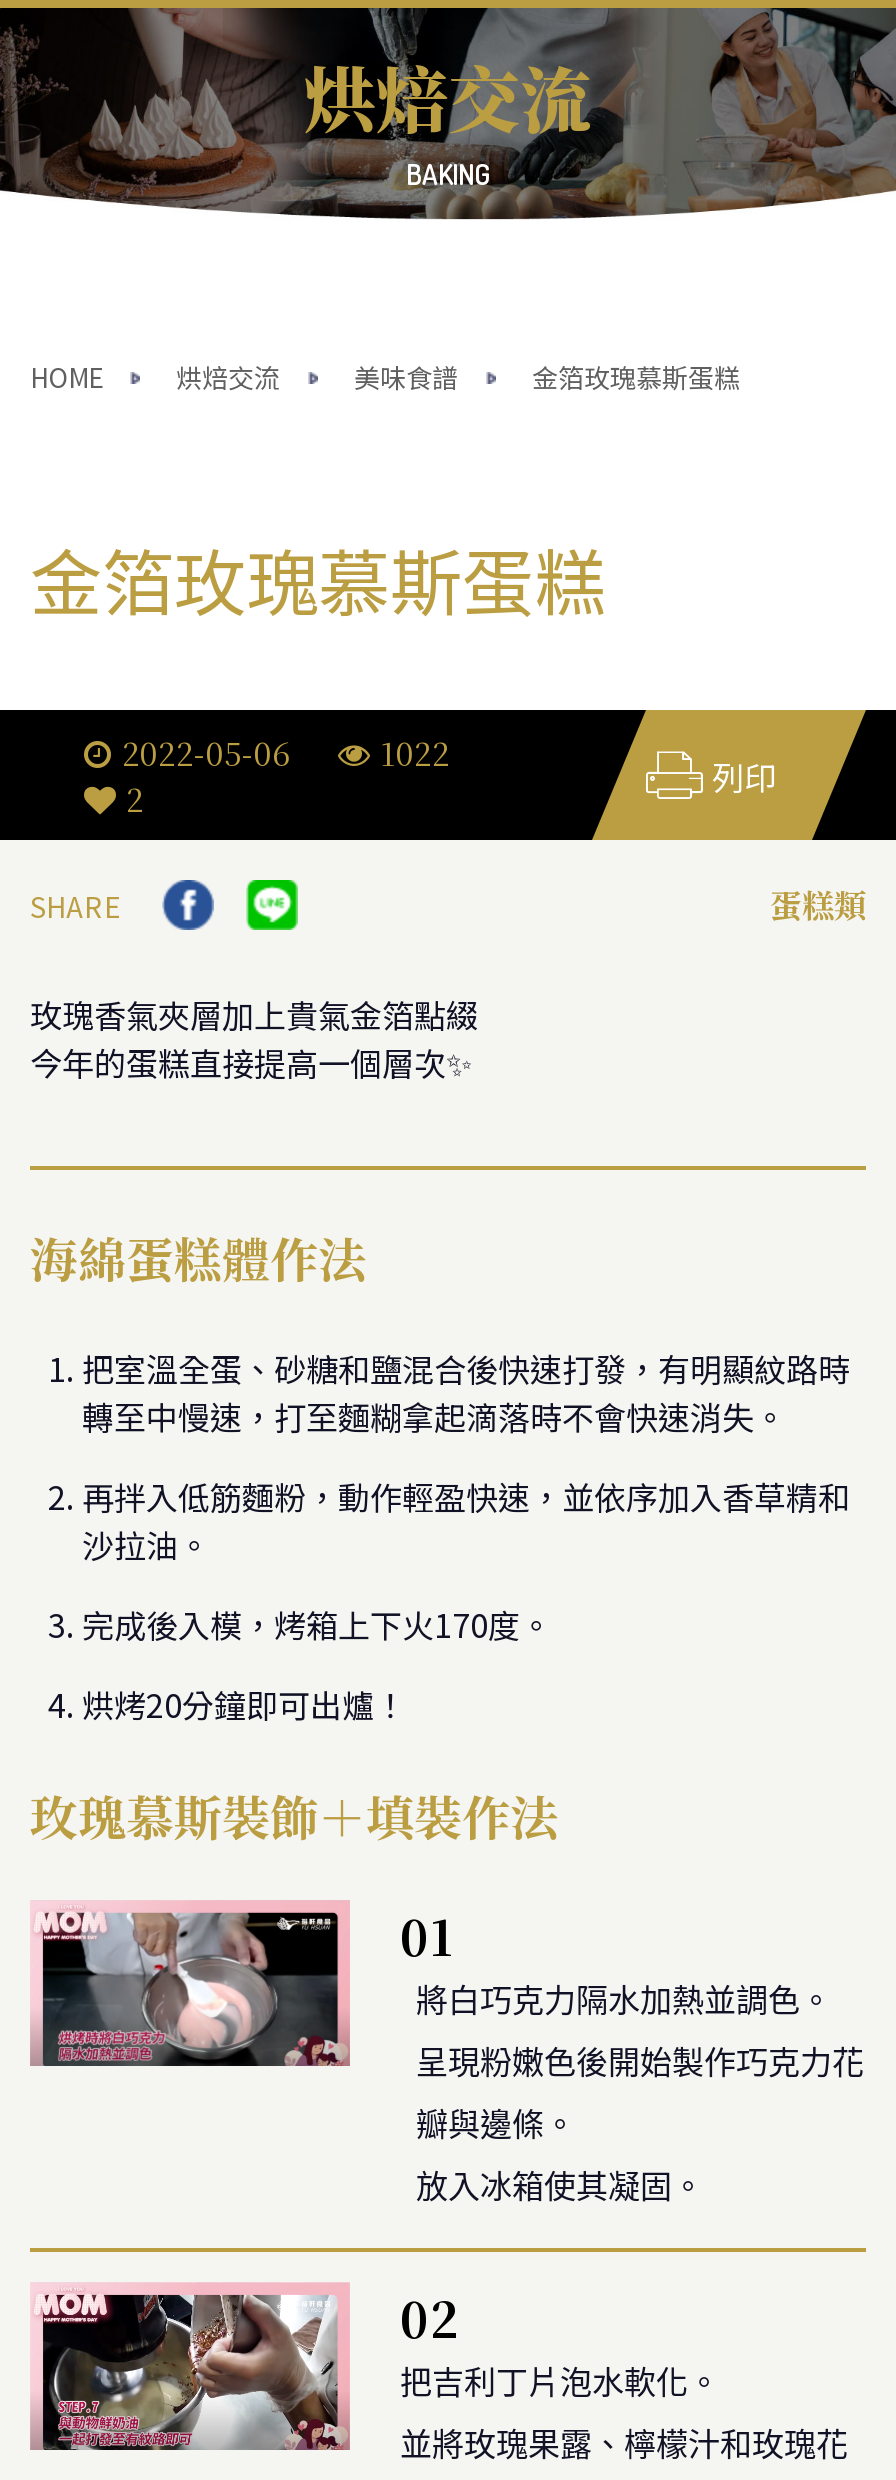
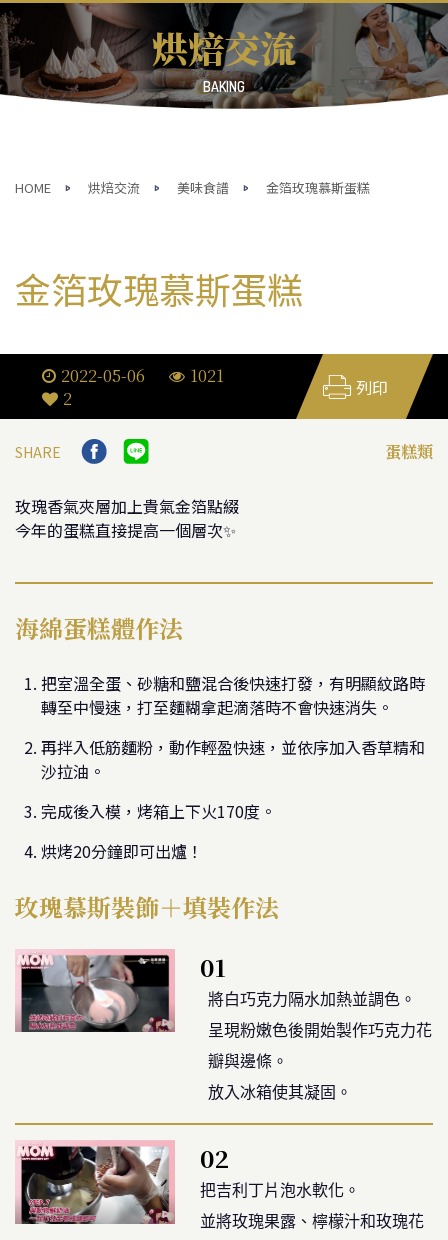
[122,729,450,775] 2022-05-06 1022 -> [61,364,224,387] 2022-05-06 1021

